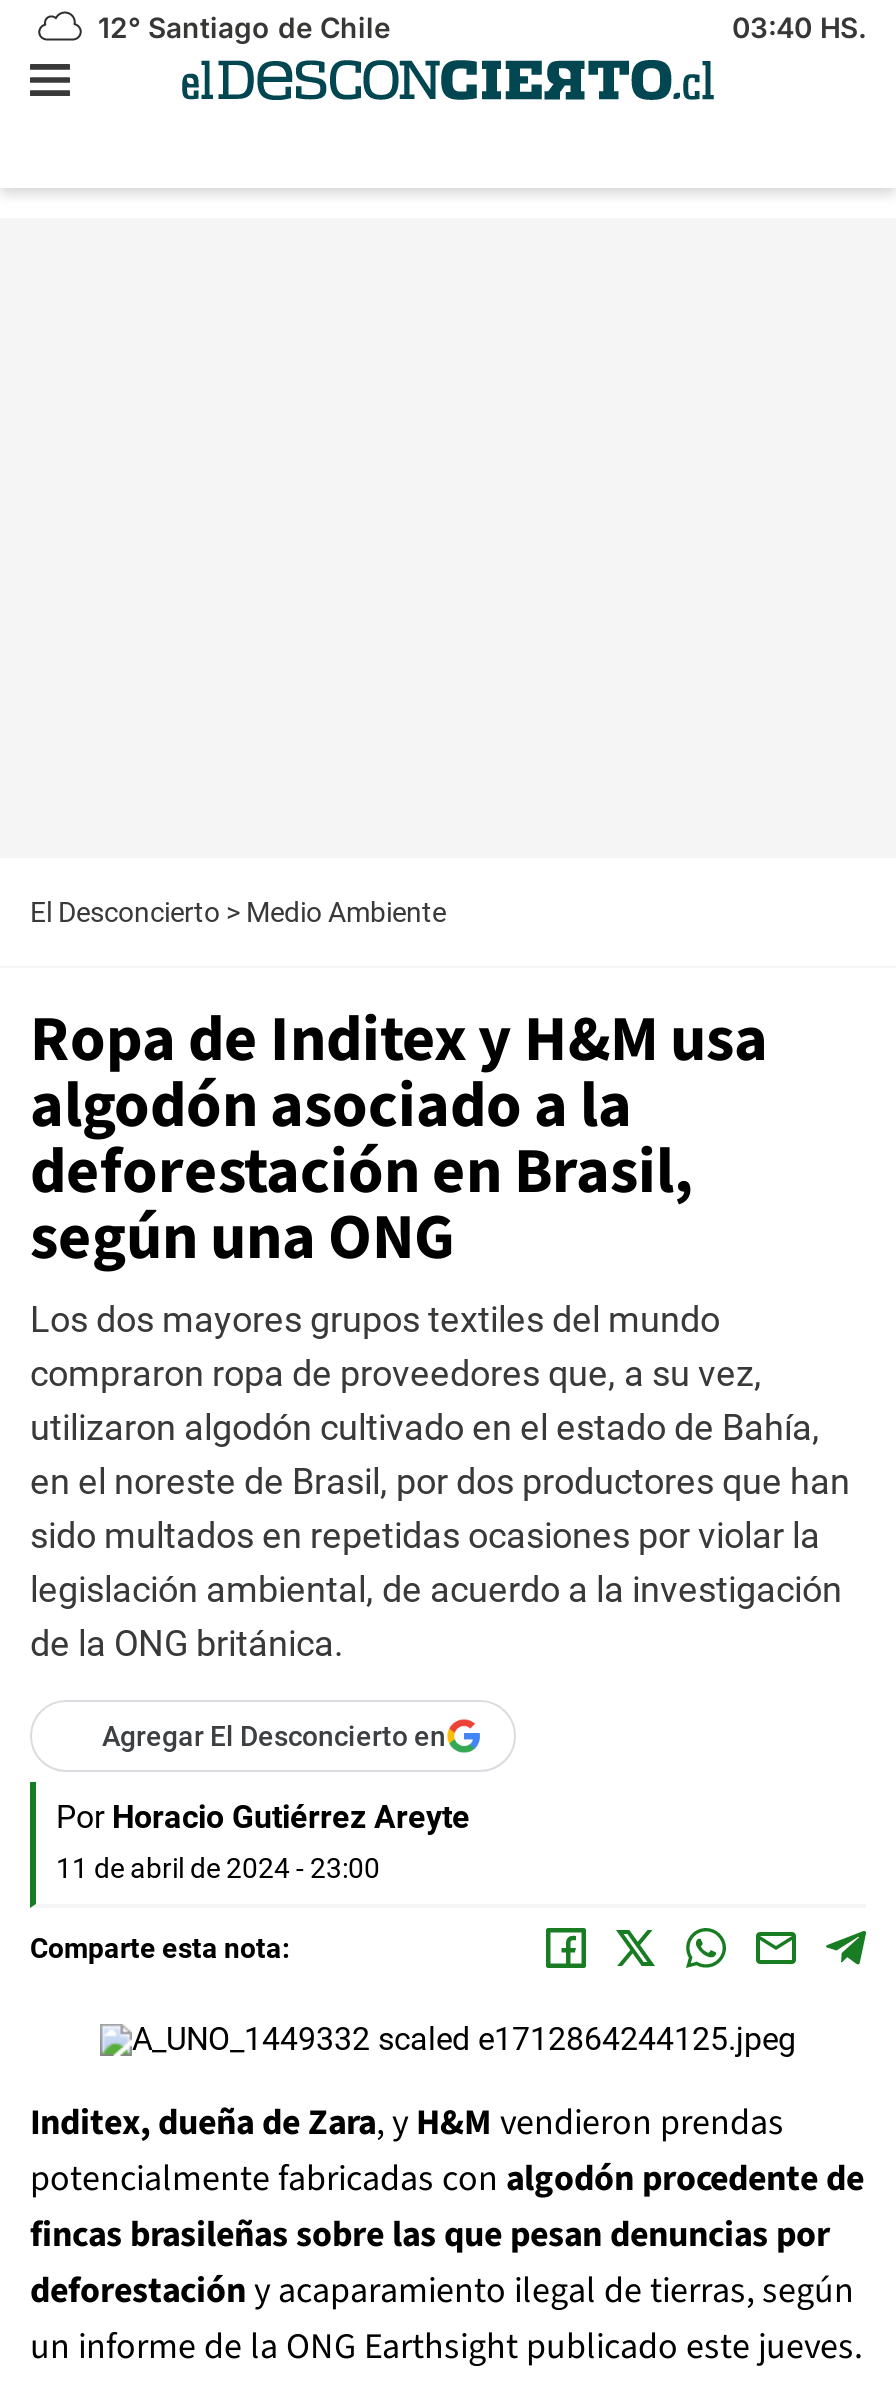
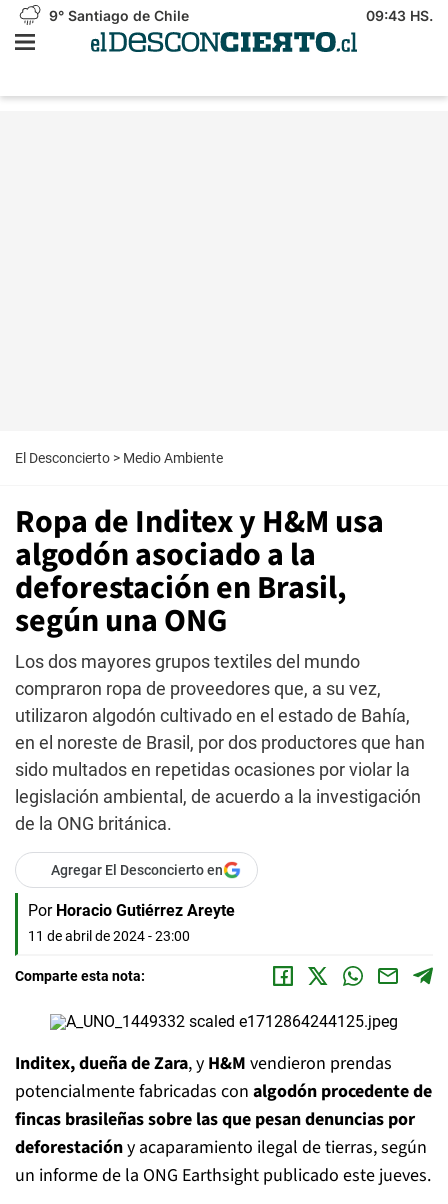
[90,10,390,44] 12° Santiago de Chile -> [45,7,189,24] 9° Santiago de Chile
[732,10,866,44] 03:40 HS. -> [366,7,433,24] 09:43 HS.

